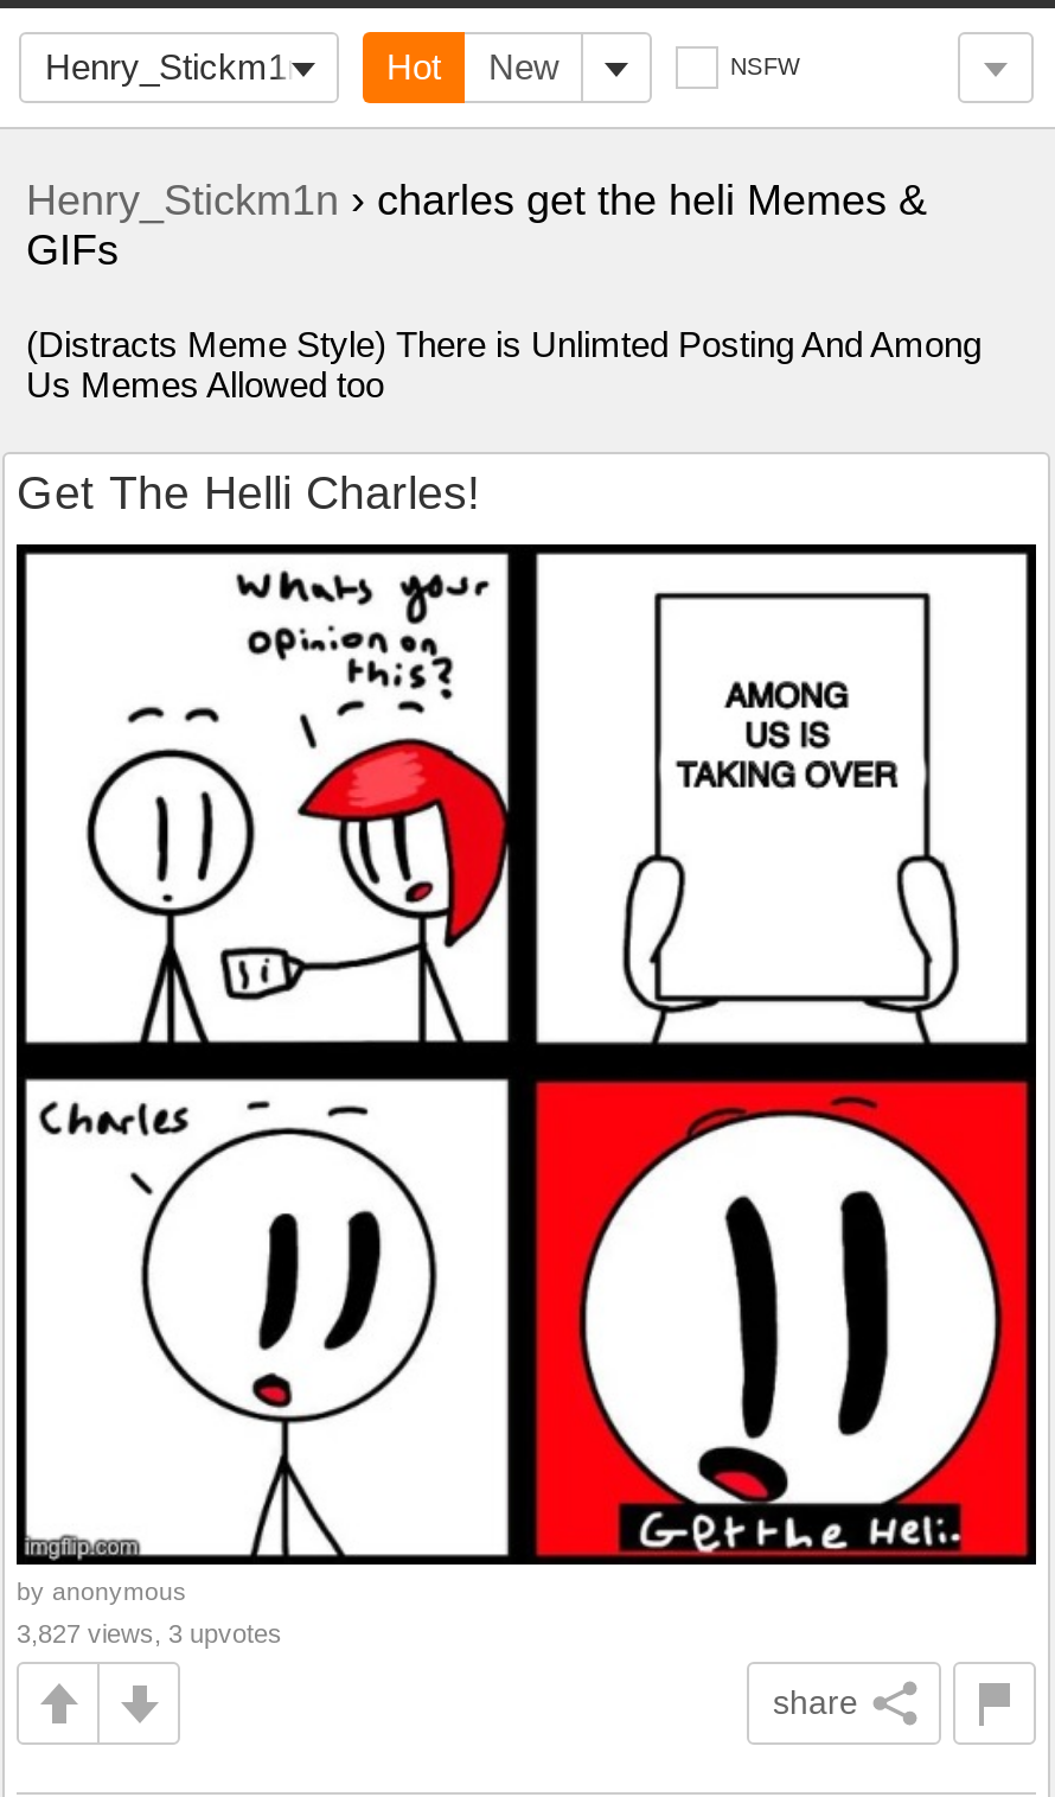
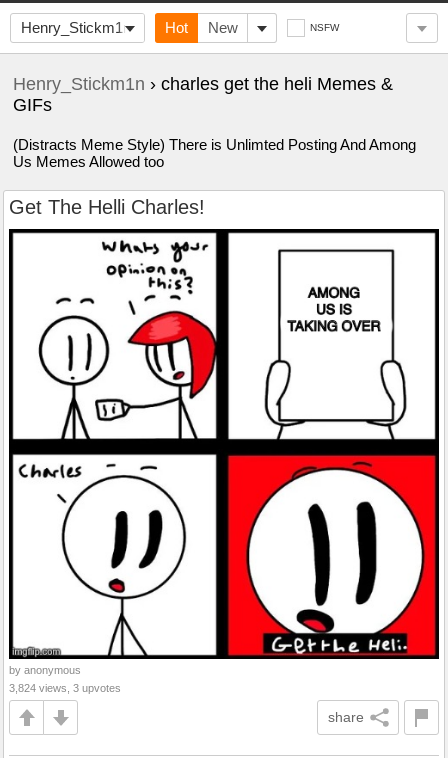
[17,1619,282,1648] 3,827 views, 3 upvotes -> [9,682,121,694] 3,824 views, 3 upvotes

